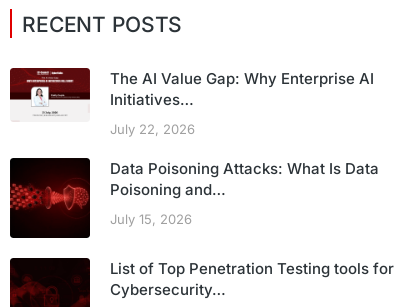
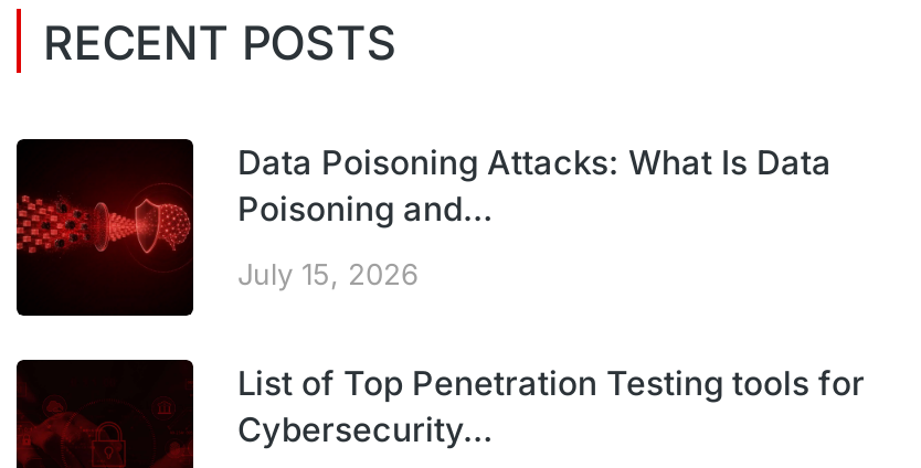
[10,67,374,137] [image] | The AI Value Gap: Why Enterprise AI | Initiatives… | July 22, 2026 -> none

